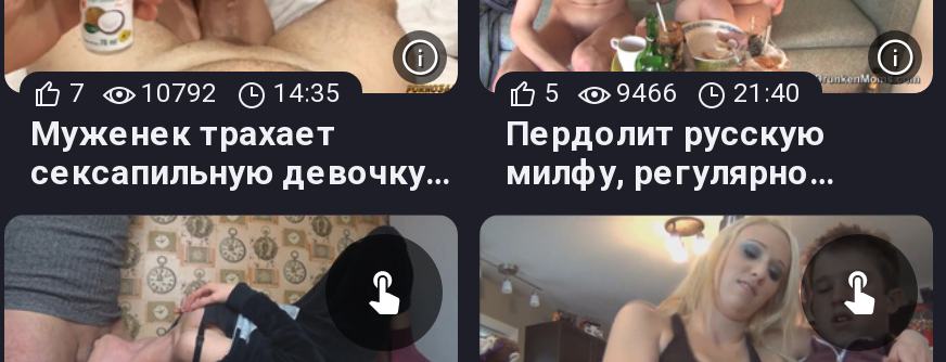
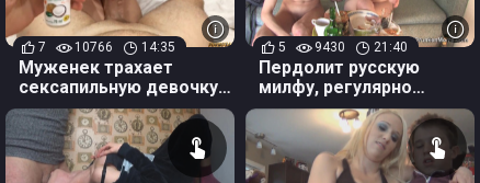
[69,78,341,108] 7 10792 14:35 -> [38,39,175,55] 7 10766 14:35
[545,78,801,108] 5 9466 21:40 -> [278,39,408,55] 5 9430 21:40

